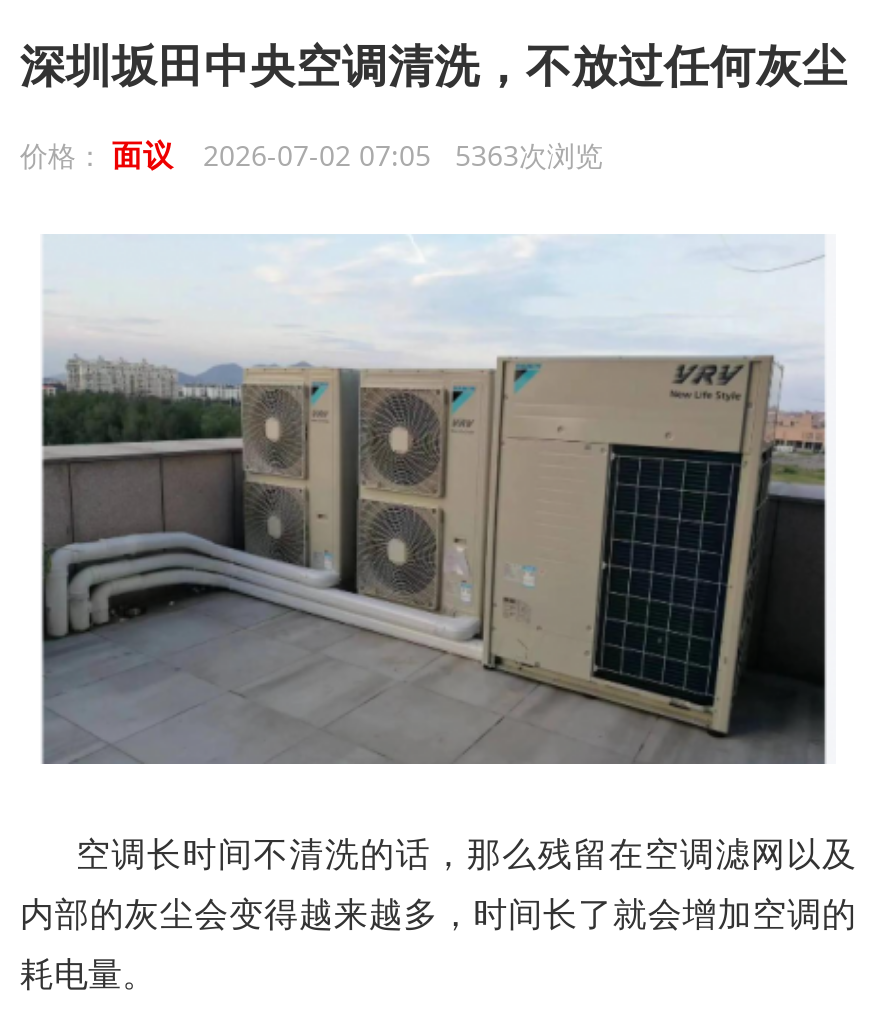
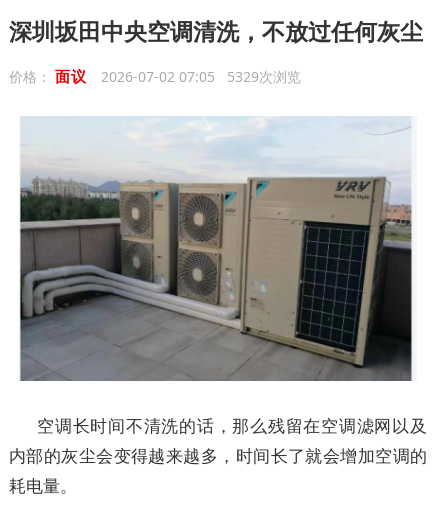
[20,134,603,174] 价格：面议 2026-07-02 07:05 5363次浏览 -> [9,66,300,86] 价格：面议 2026-07-02 07:05 5329次浏览

